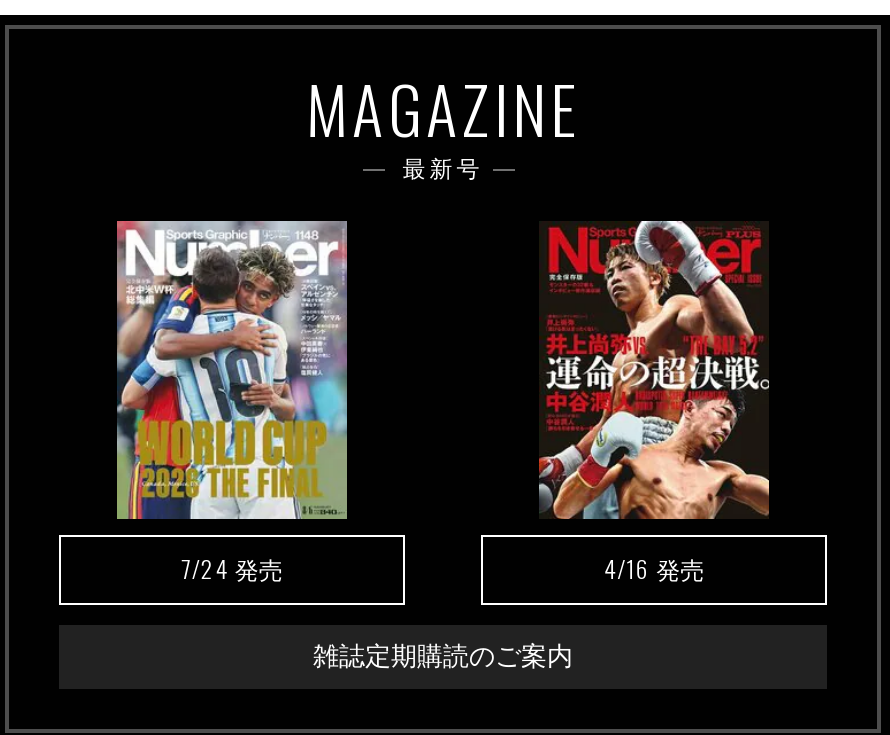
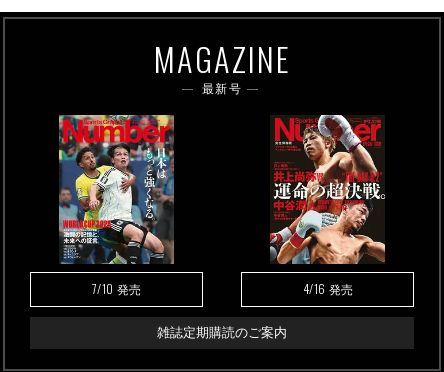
[115,219,349,586] [image] | 7/24発売 -> [59,114,174,297] [image] | 7/10発売

